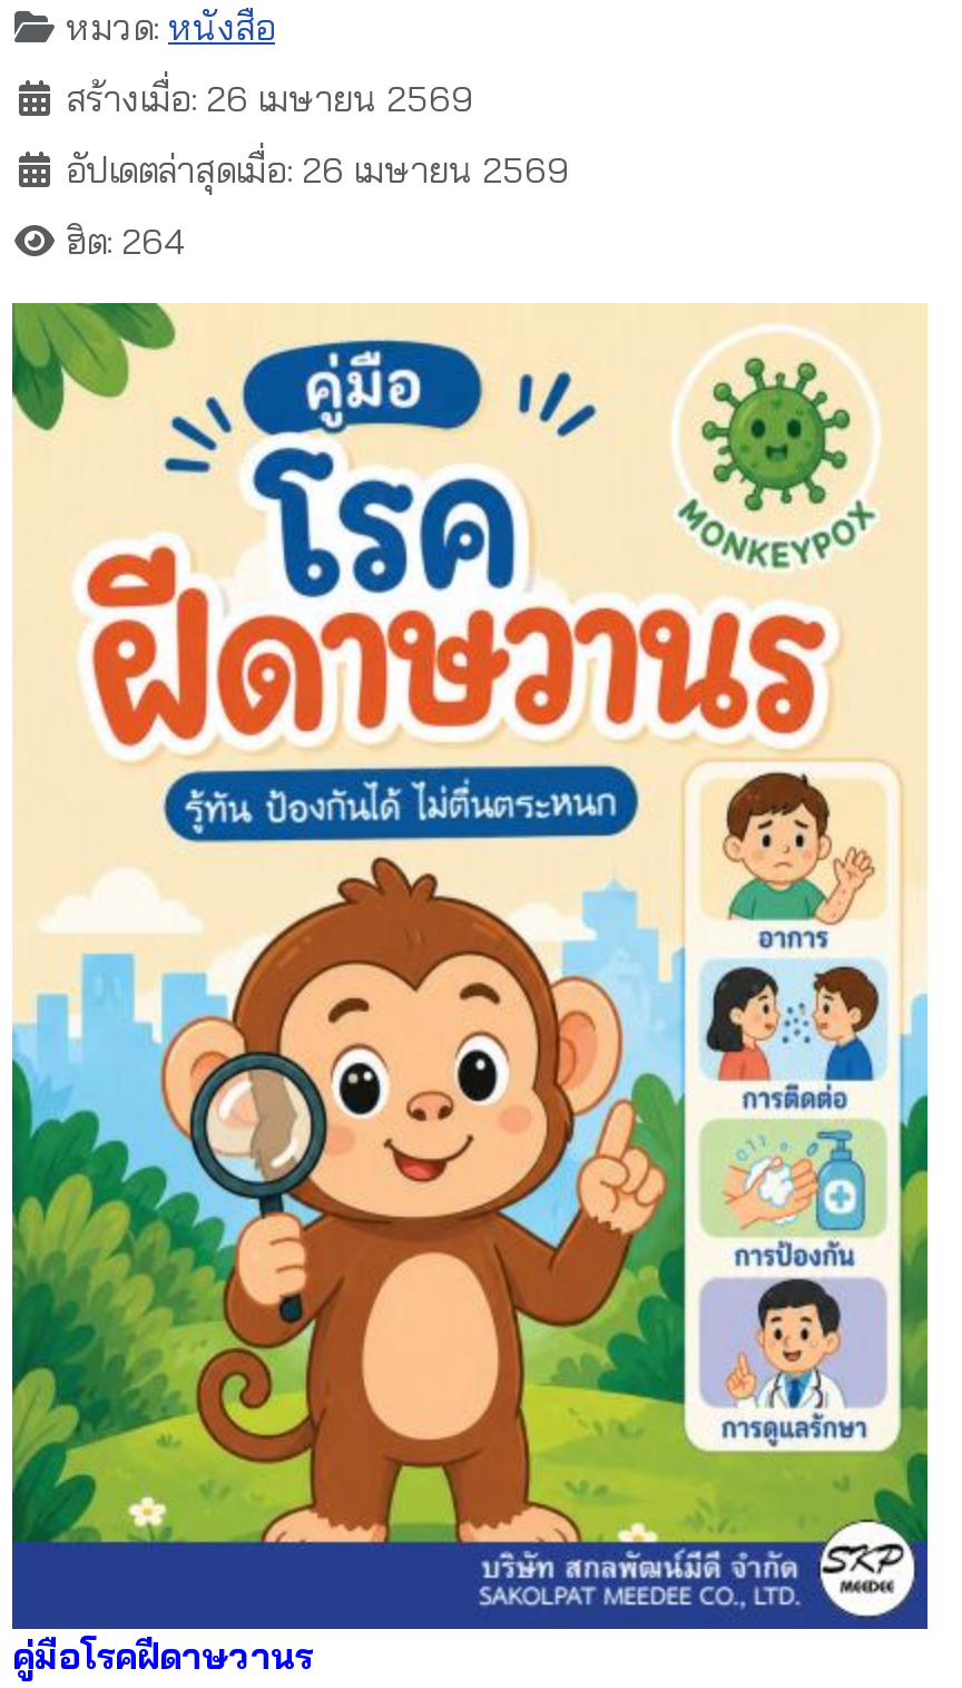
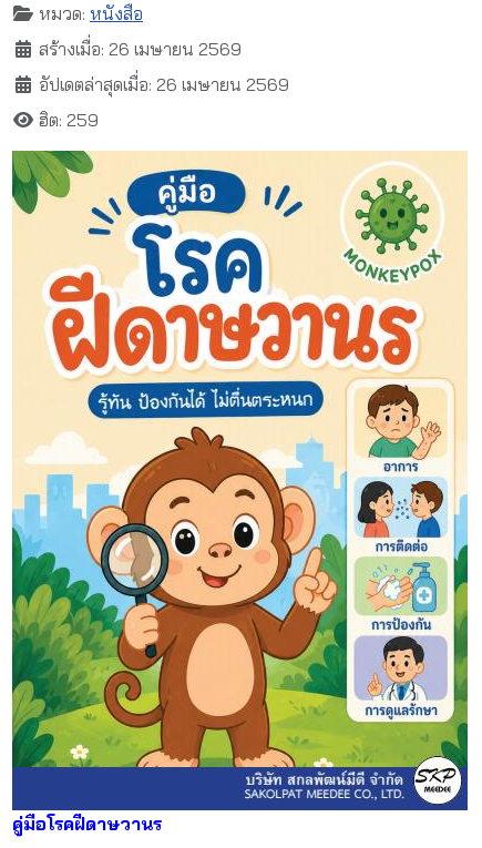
[66,218,186,263] ฮิต: 264 -> [39,108,99,131] ฮิต: 259

